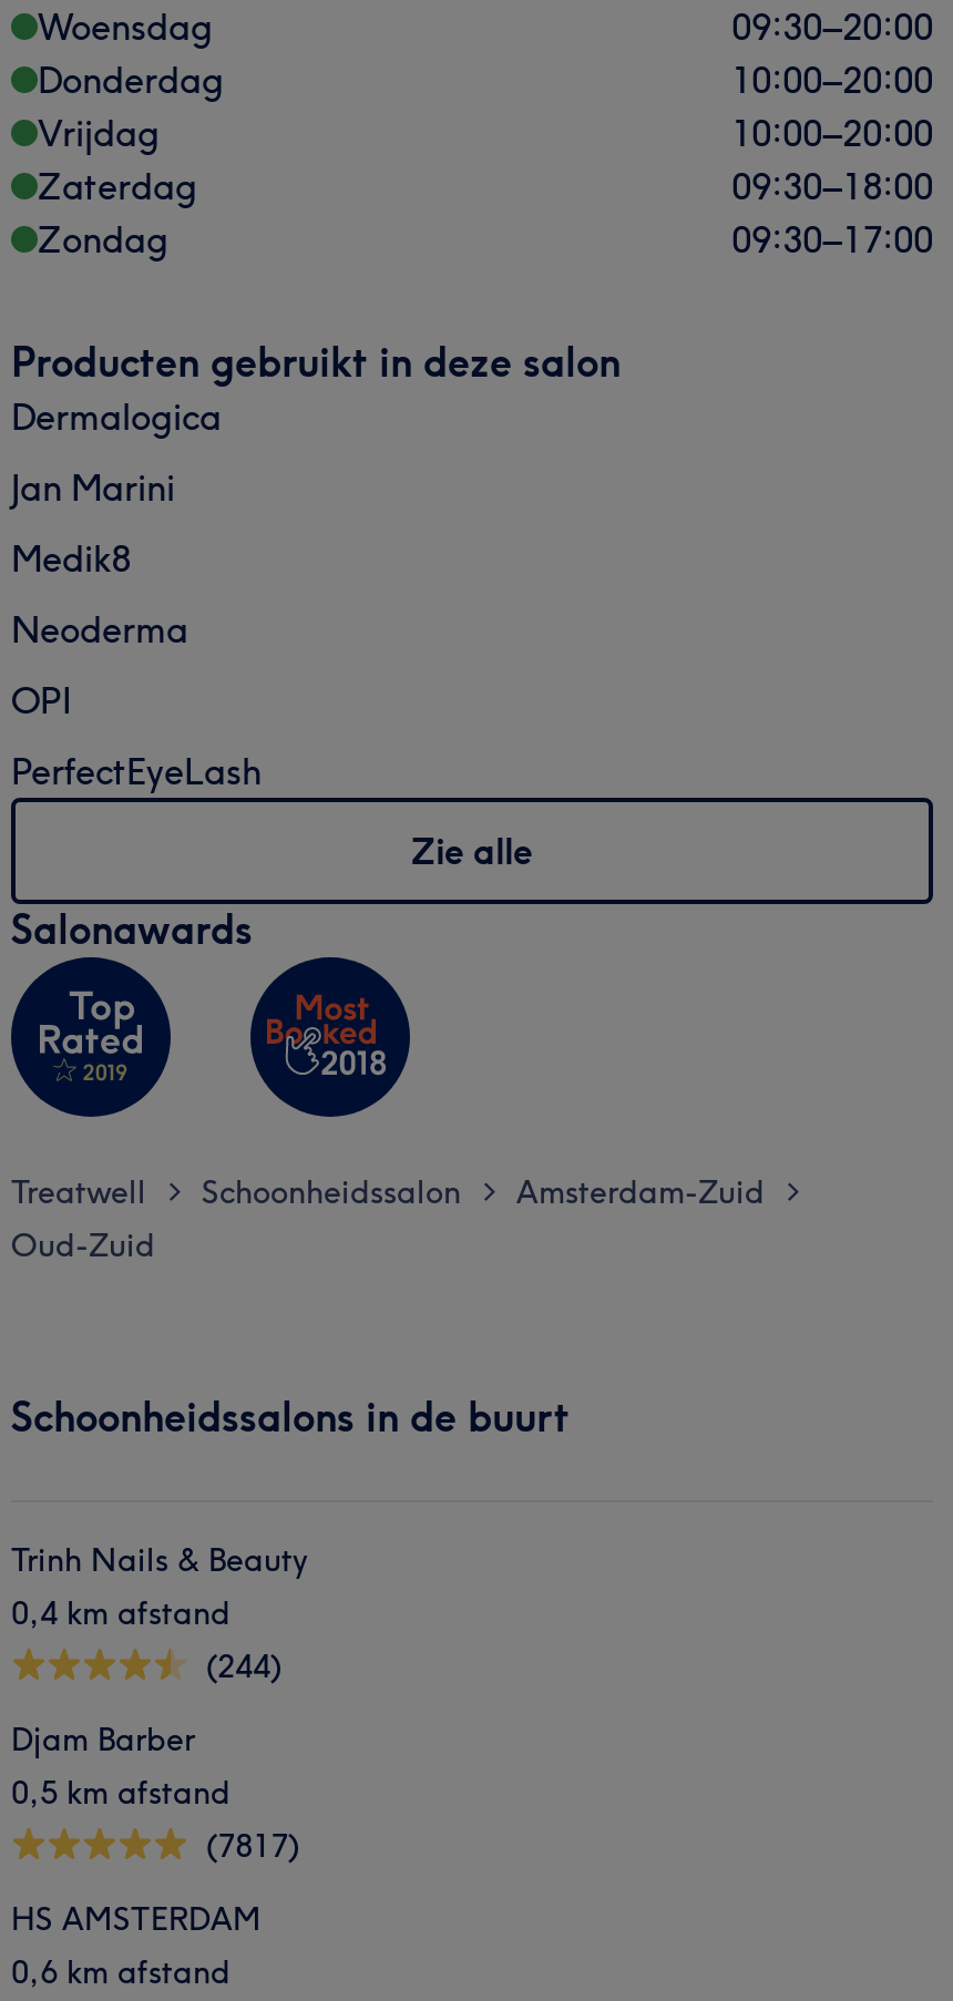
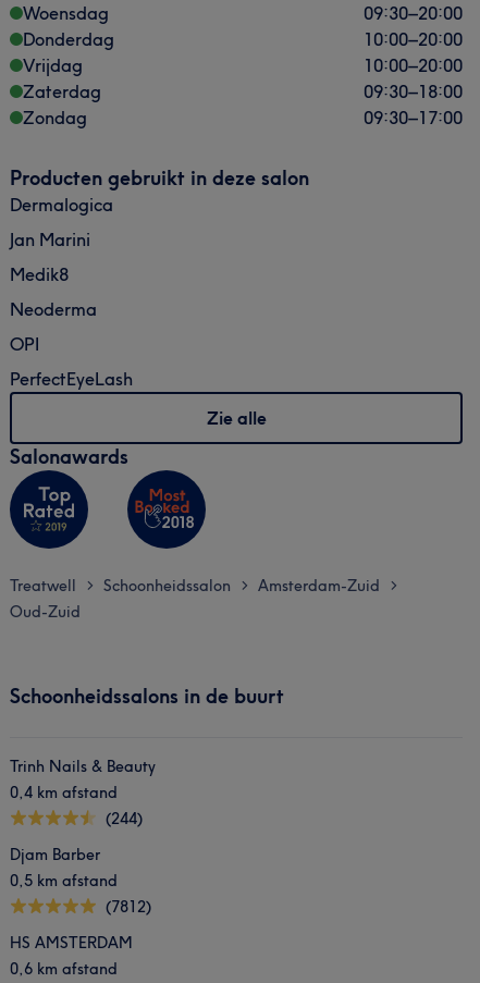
[206,1826,299,1866] (7817) -> [106,897,151,917] (7812)

